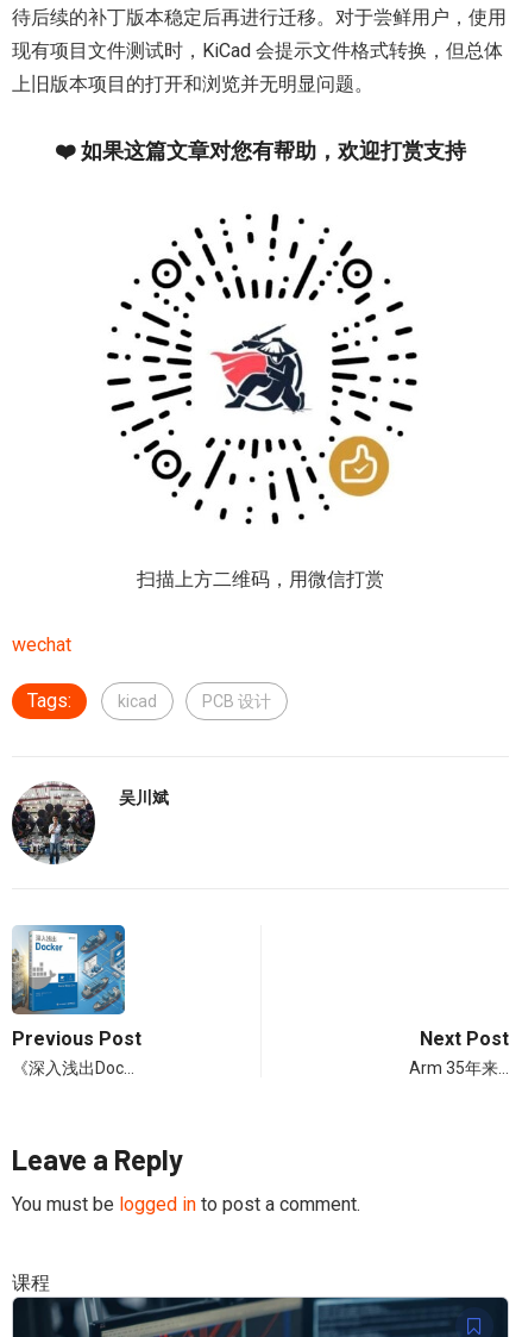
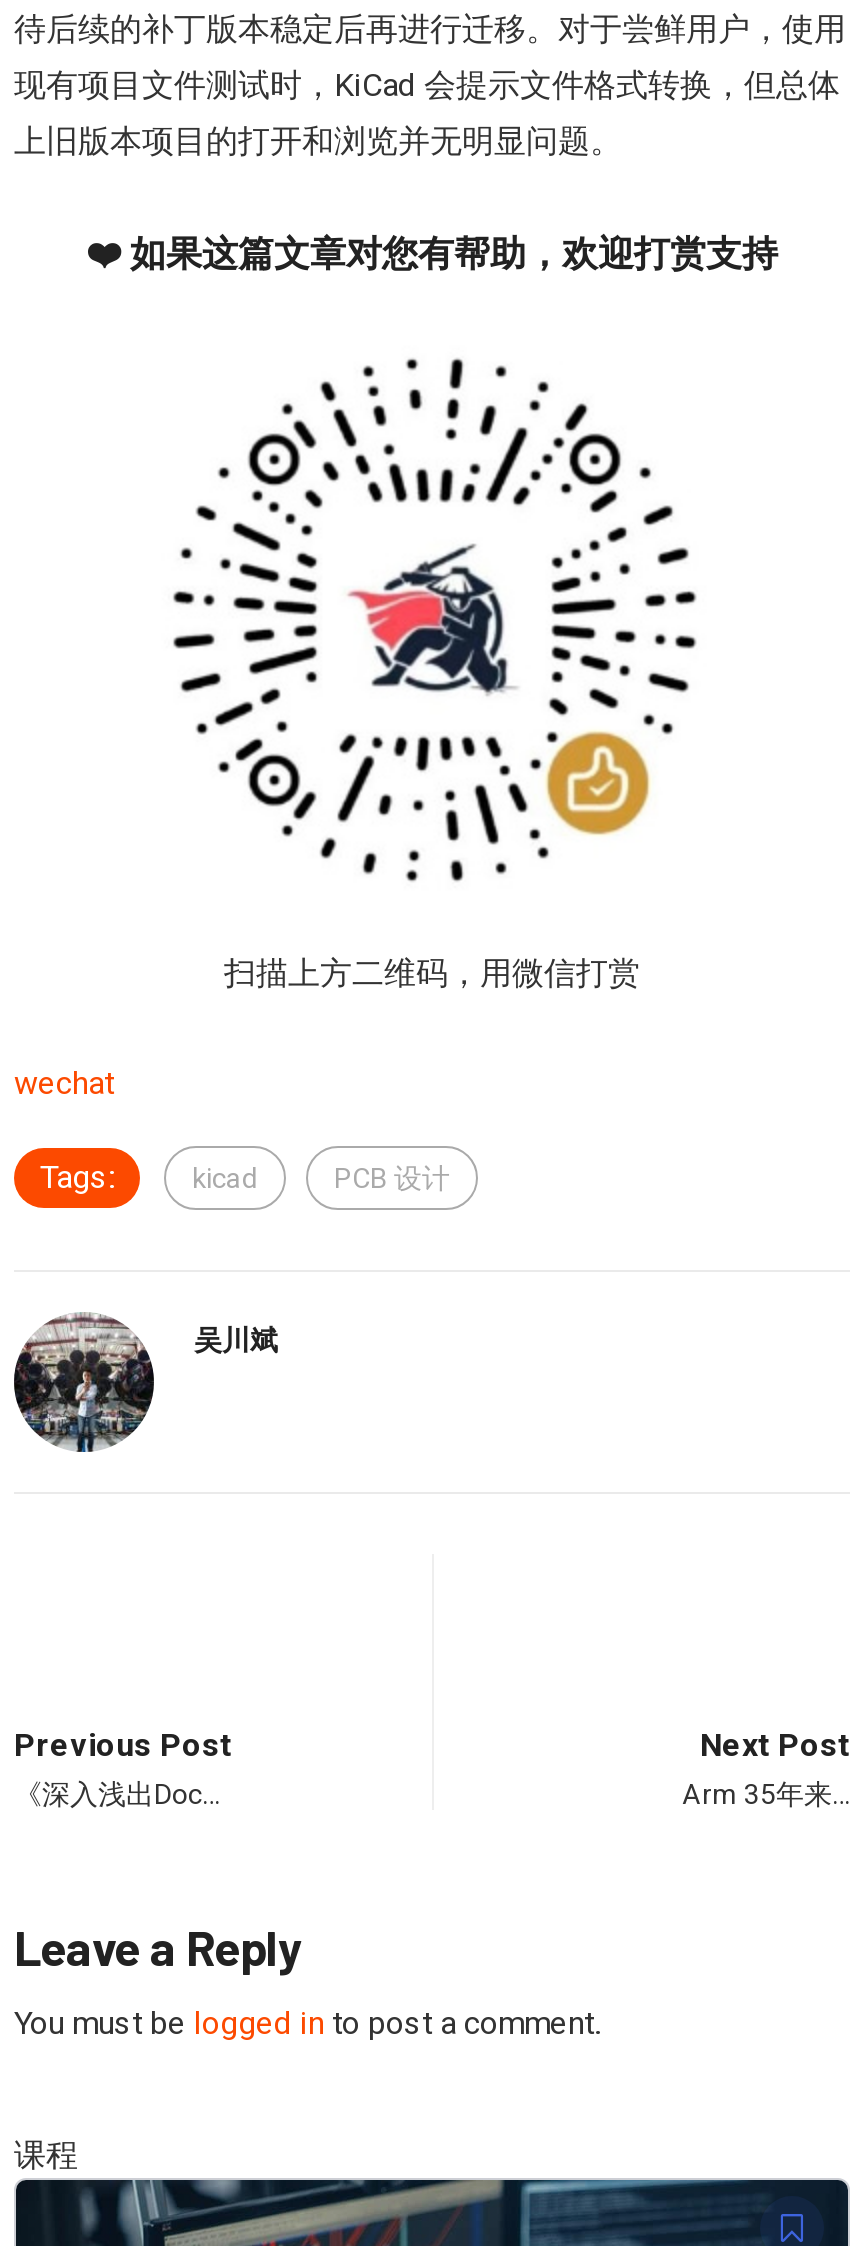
[11,924,126,1016] [image] -> none

